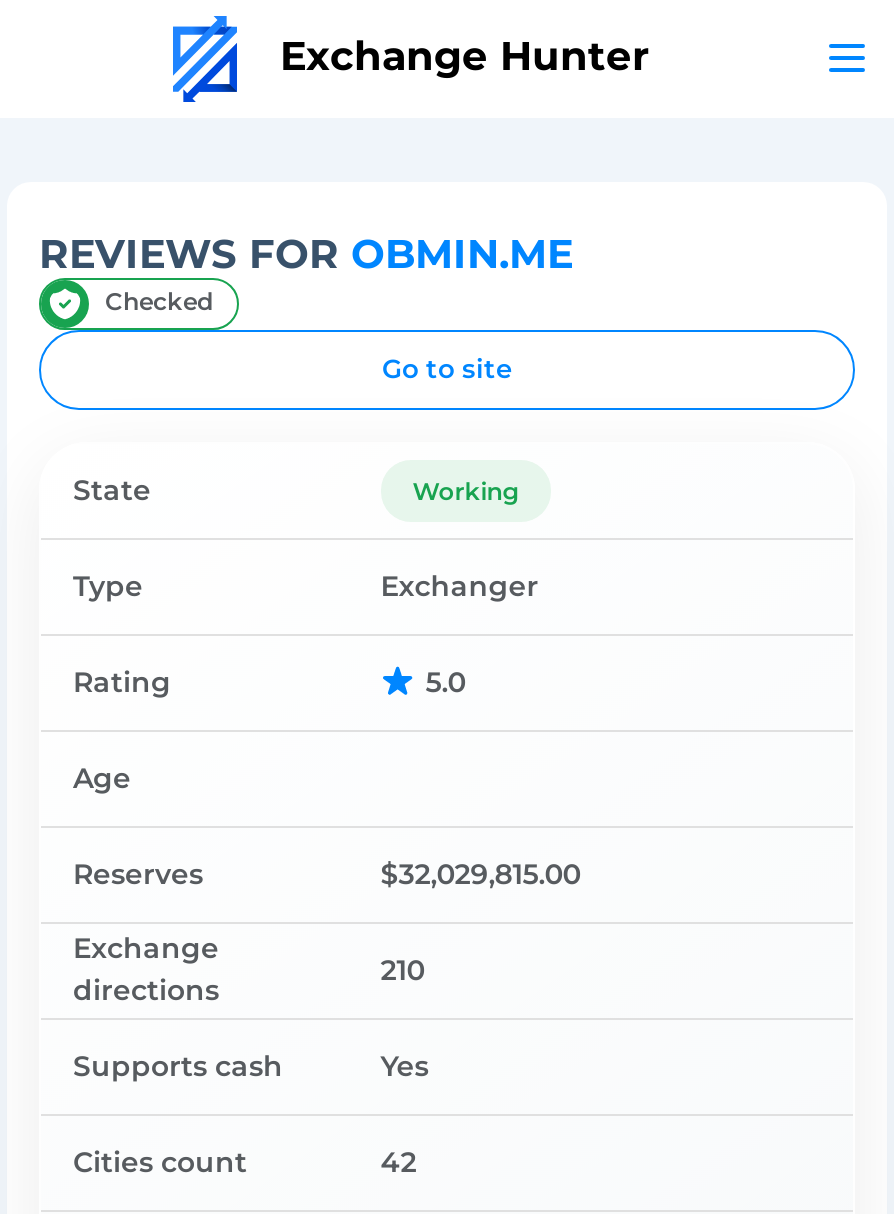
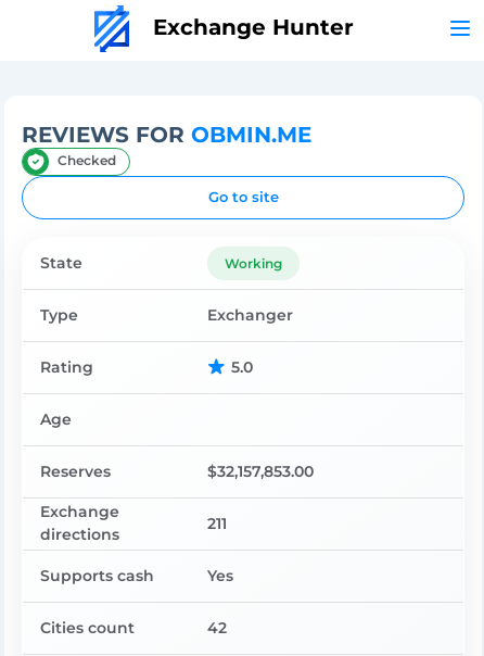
[381,856,581,892] $32,029,815.00 -> [207,461,313,481] $32,157,853.00
[381,952,425,988] 210 -> [207,514,227,533] 211

